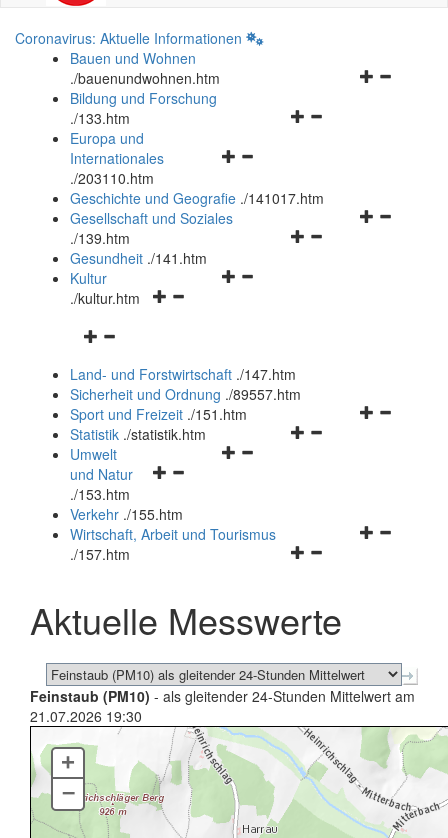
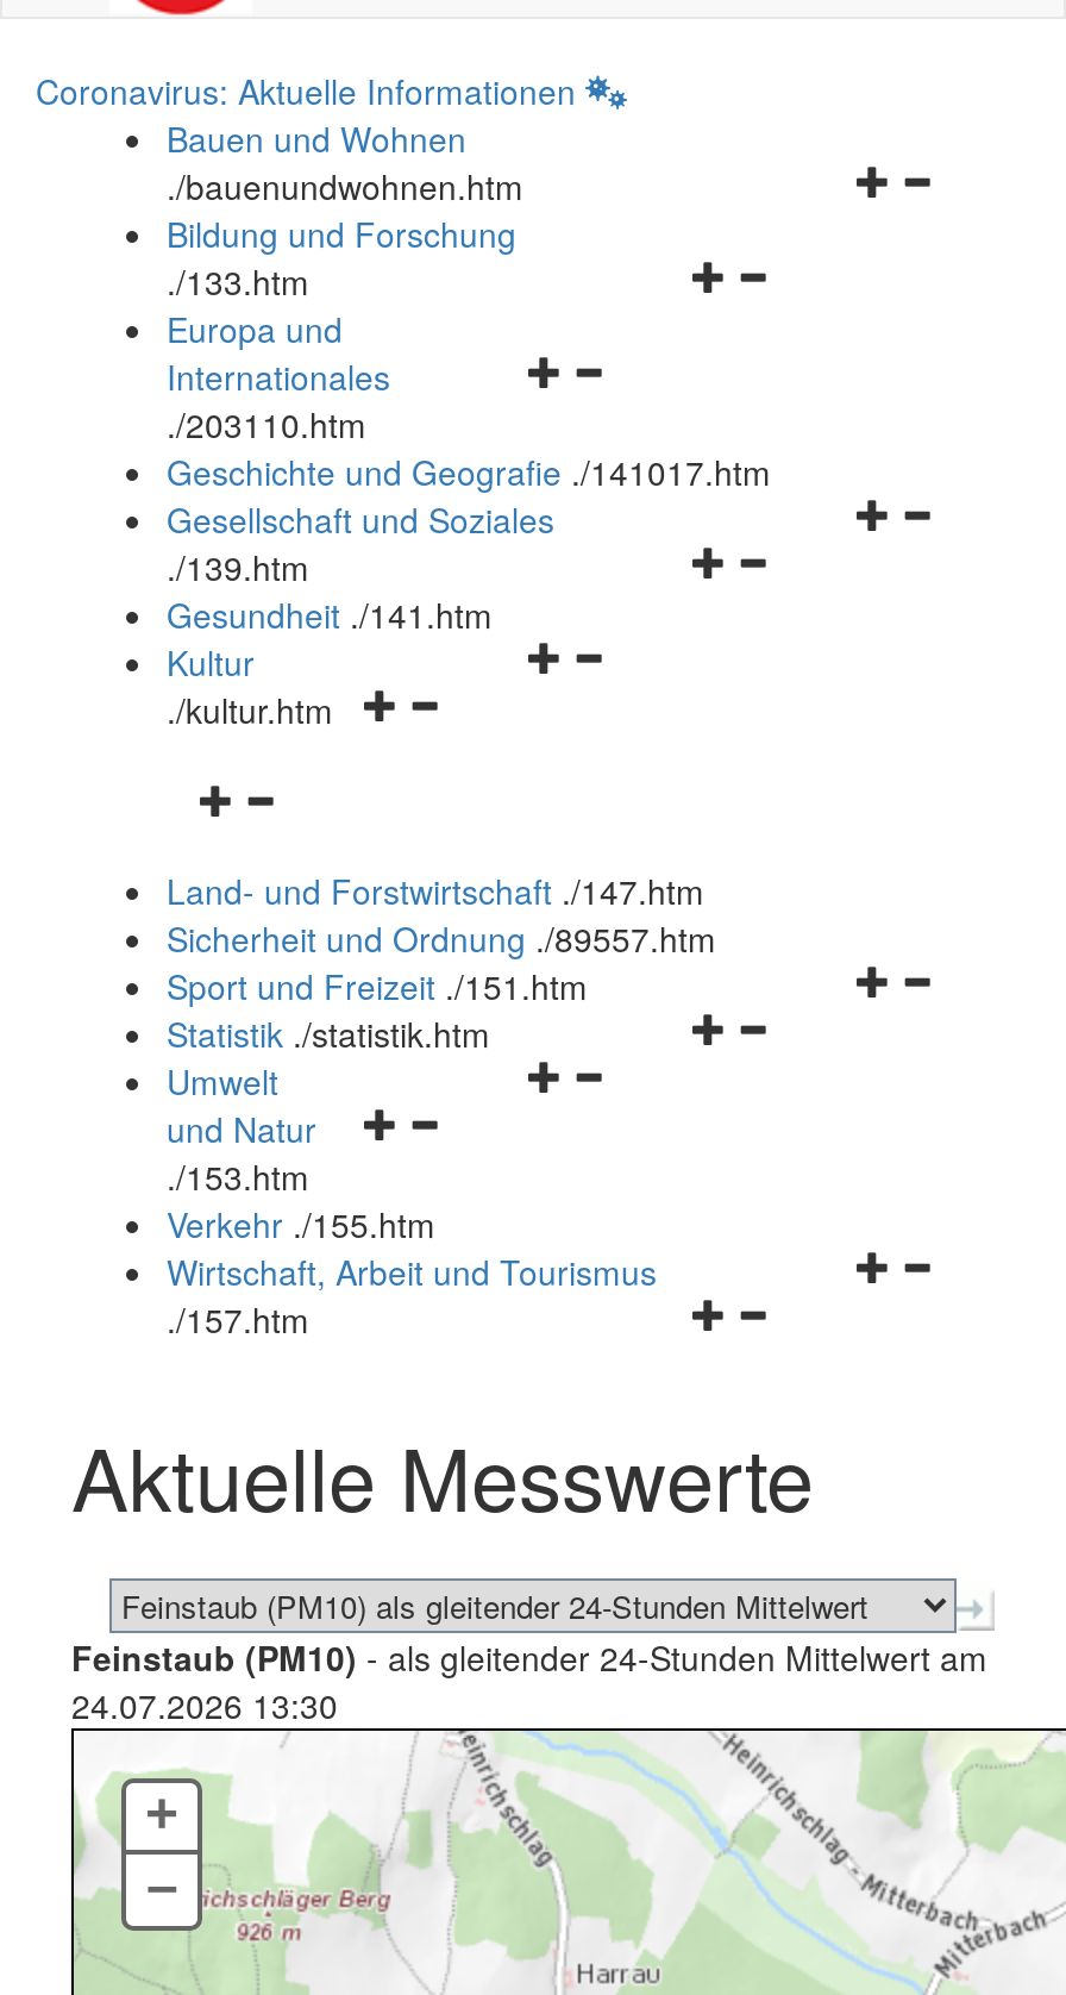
[30,706,142,726] 21.07.2026 19:30 -> [71,1681,338,1728] 24.07.2026 13:30

